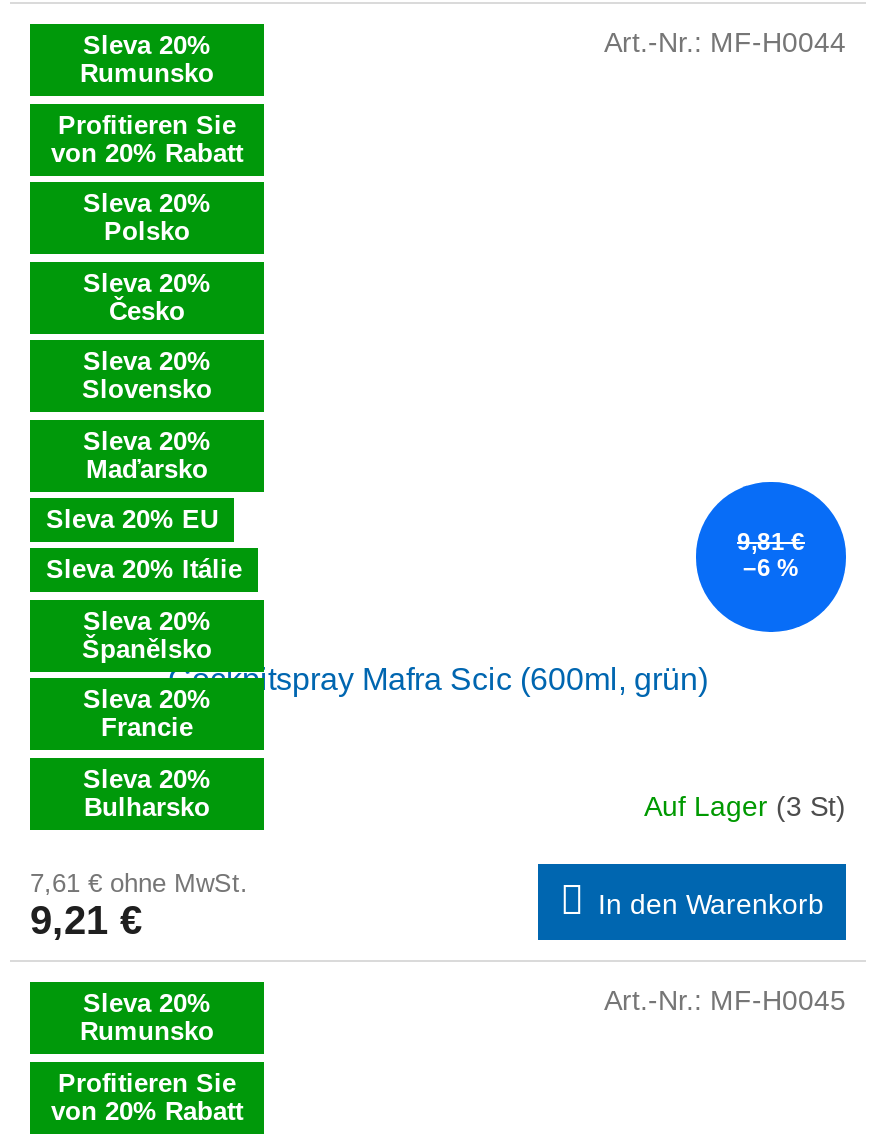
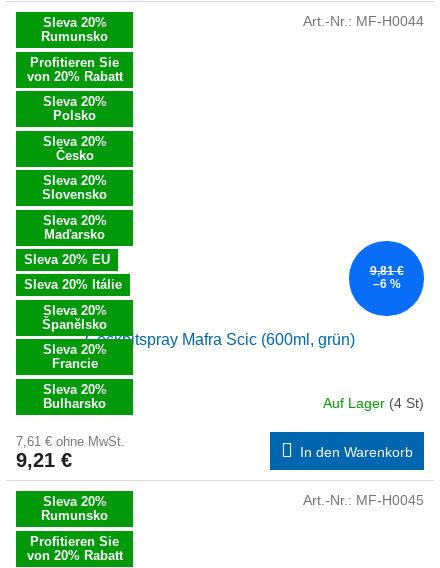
[644,789,846,821] Auf Lager (3 St) -> [323,395,424,411] Auf Lager (4 St)

